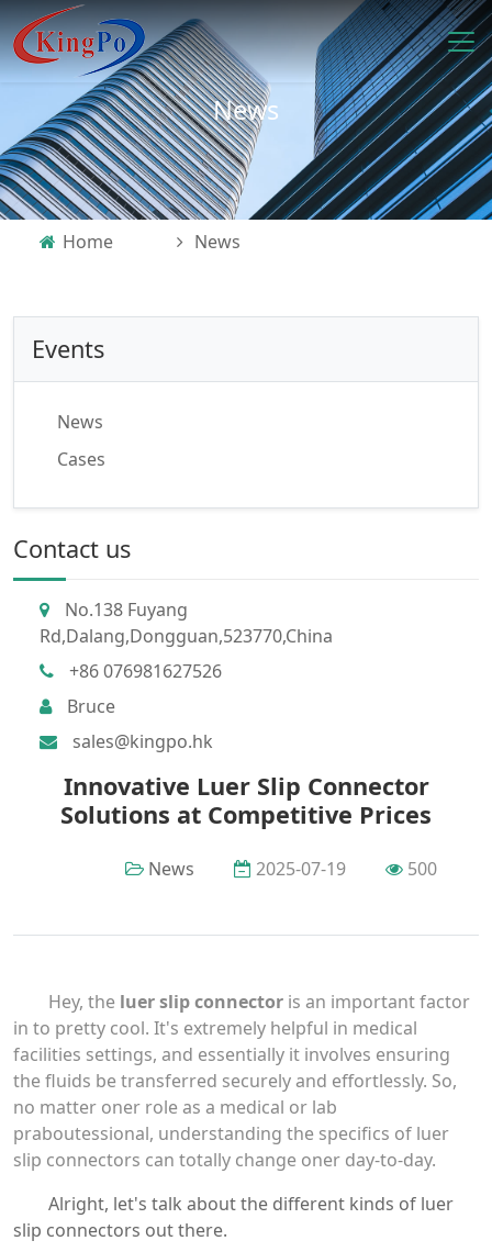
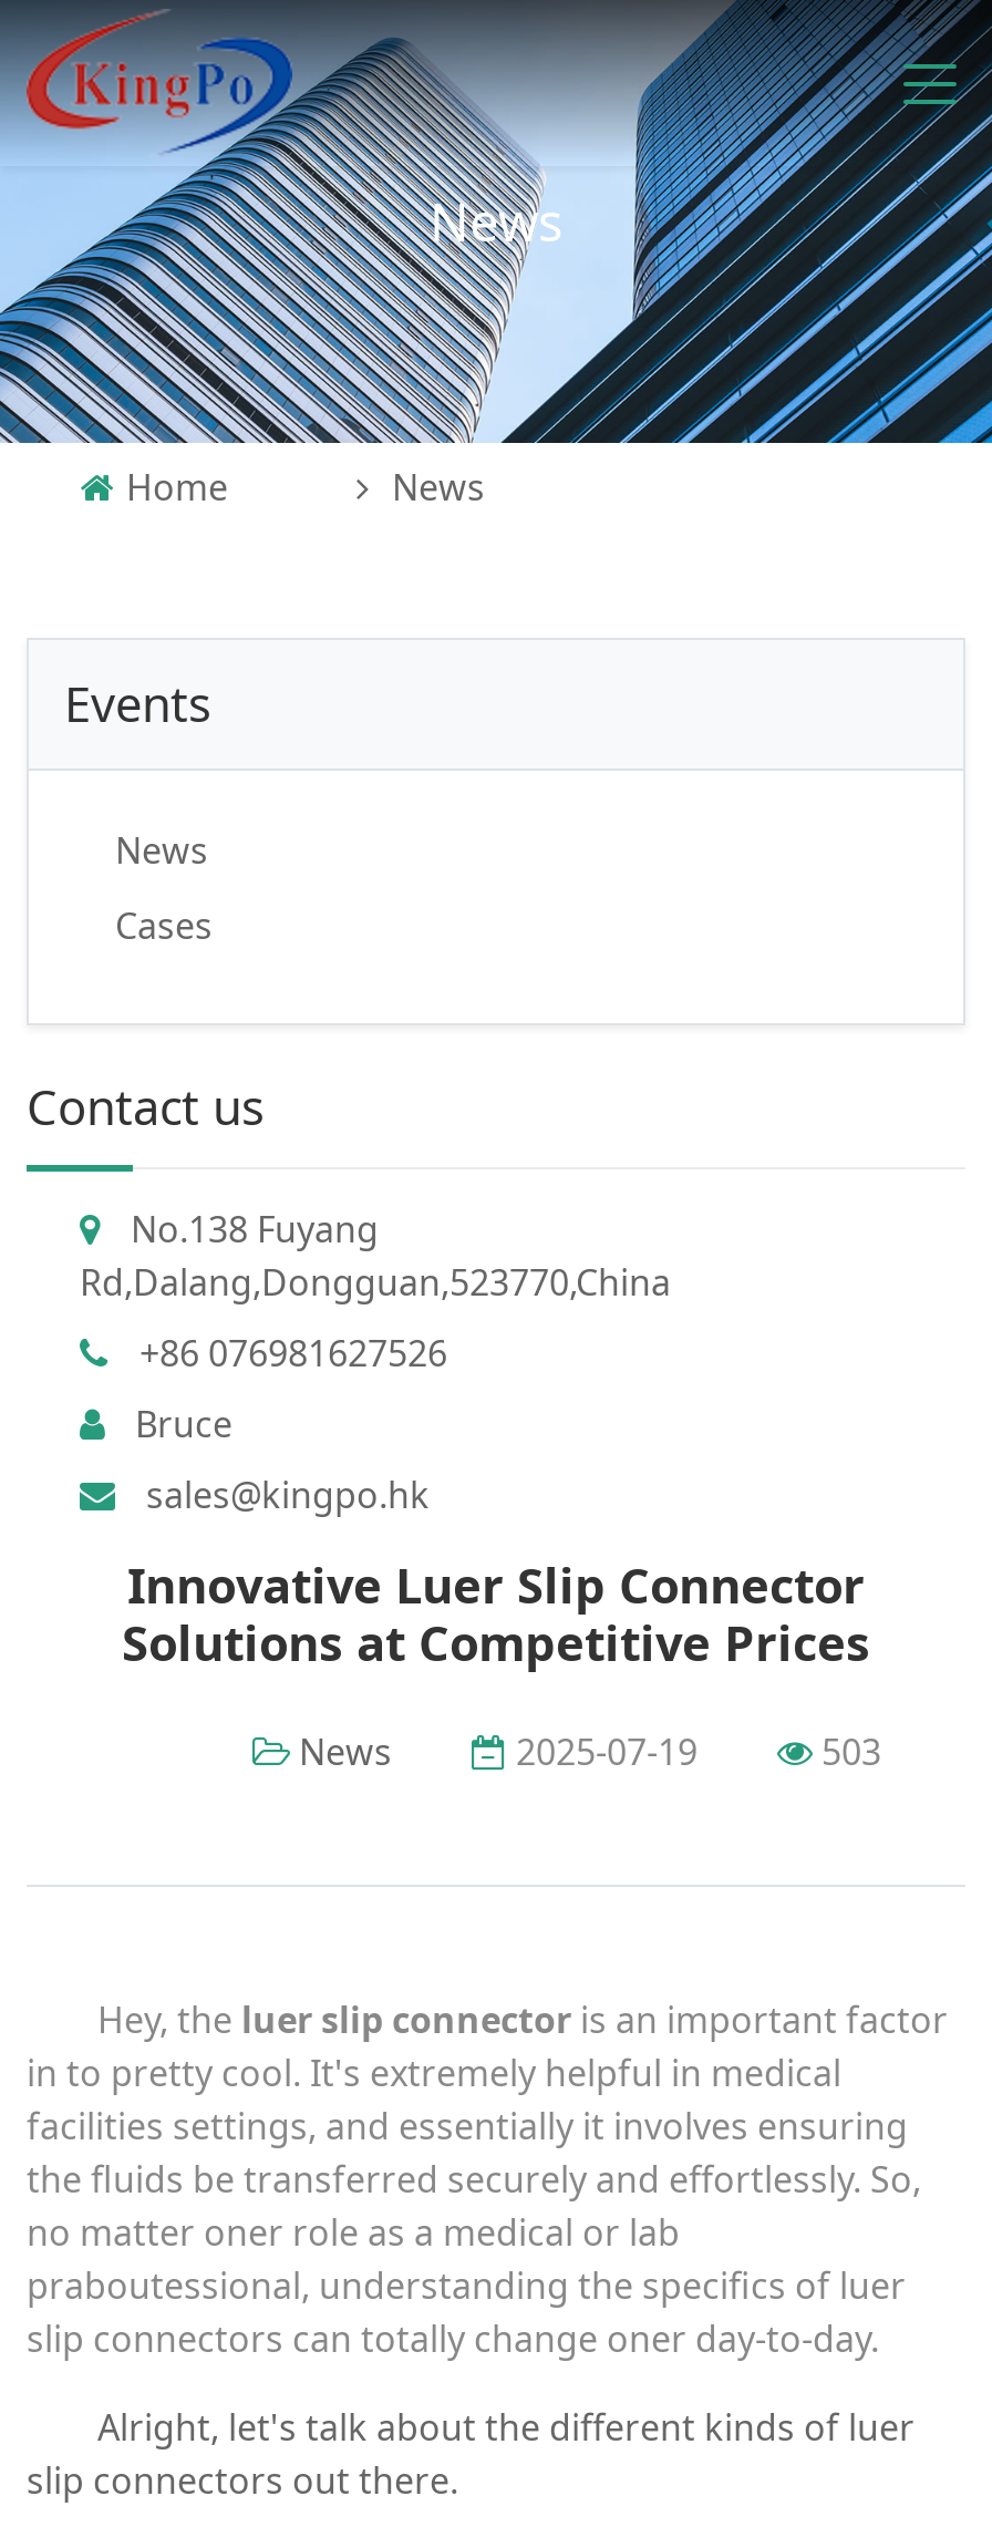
[403,857,437,881] 500 -> [813,1727,881,1776] 503

